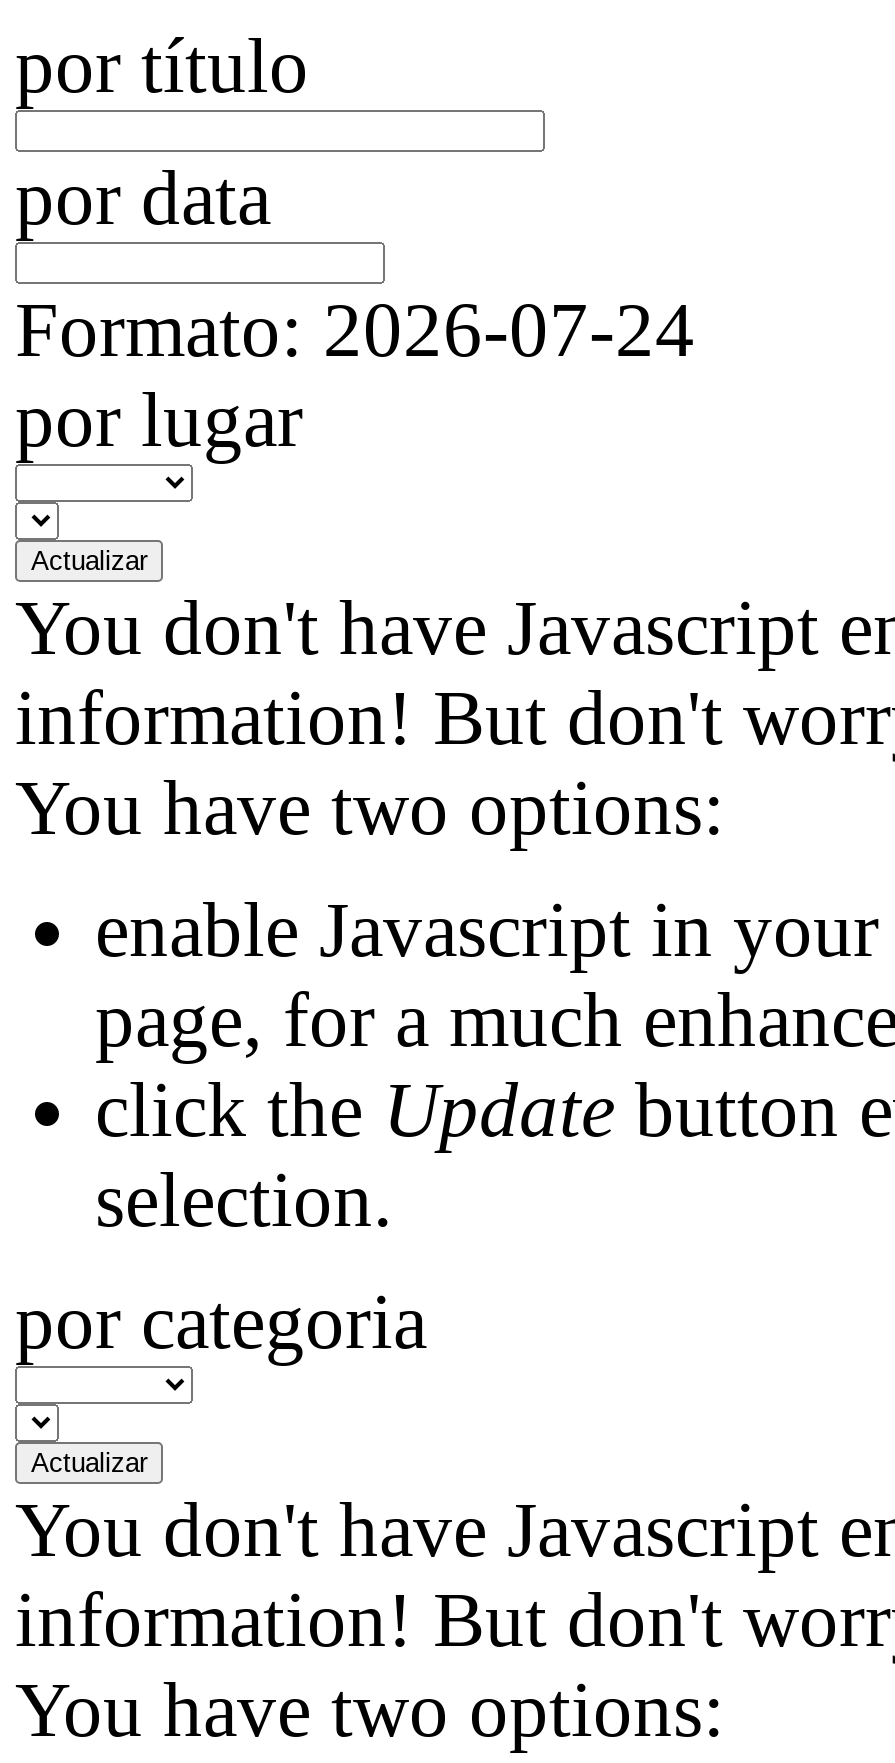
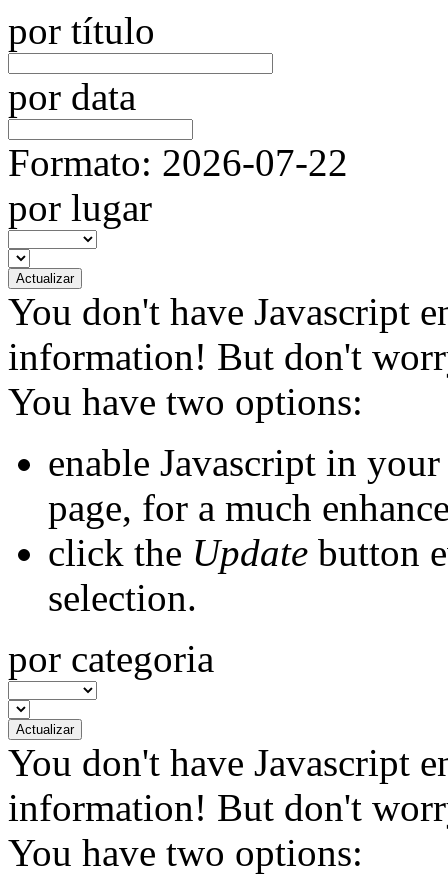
[15,287,695,373] Formato: 2026-07-24 -> [8,141,348,184] Formato: 2026-07-22

